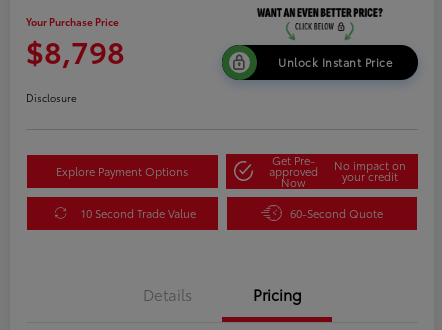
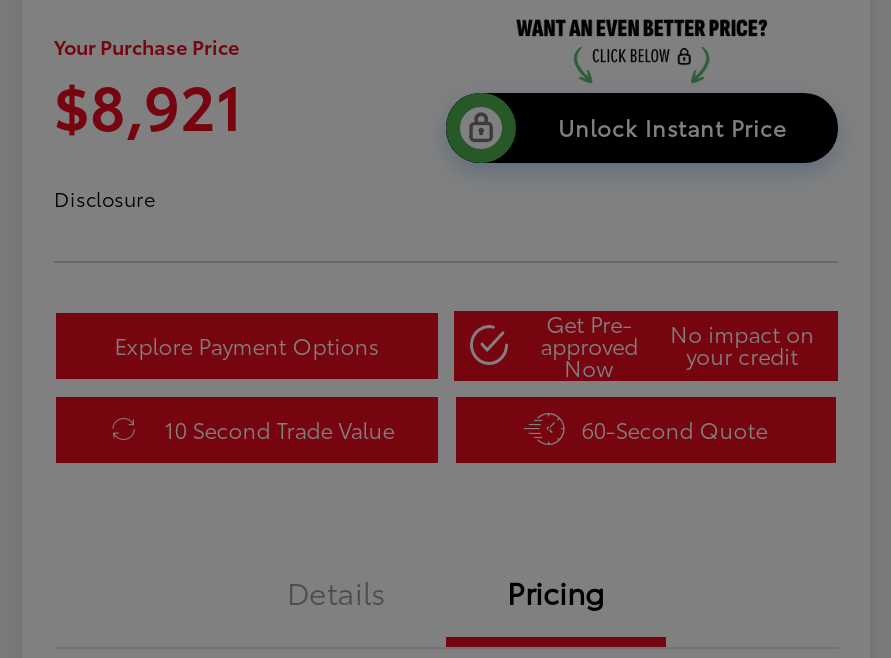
[26,29,125,72] $8,798 -> [54,60,242,146] $8,921

